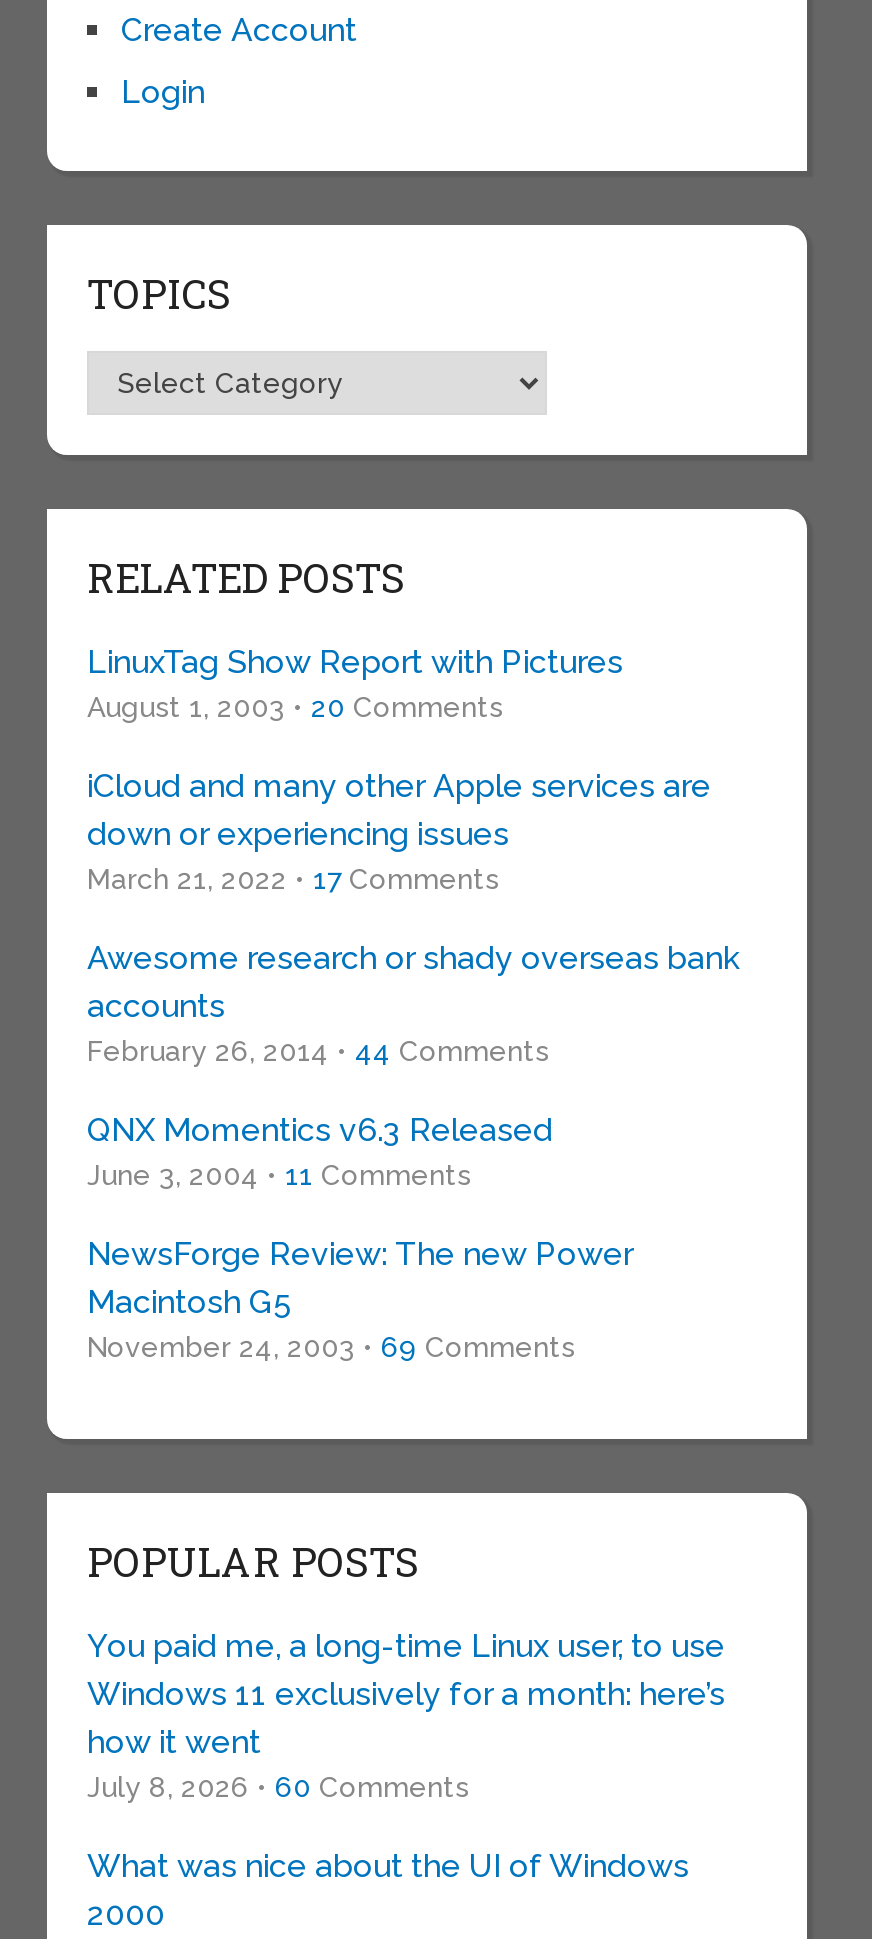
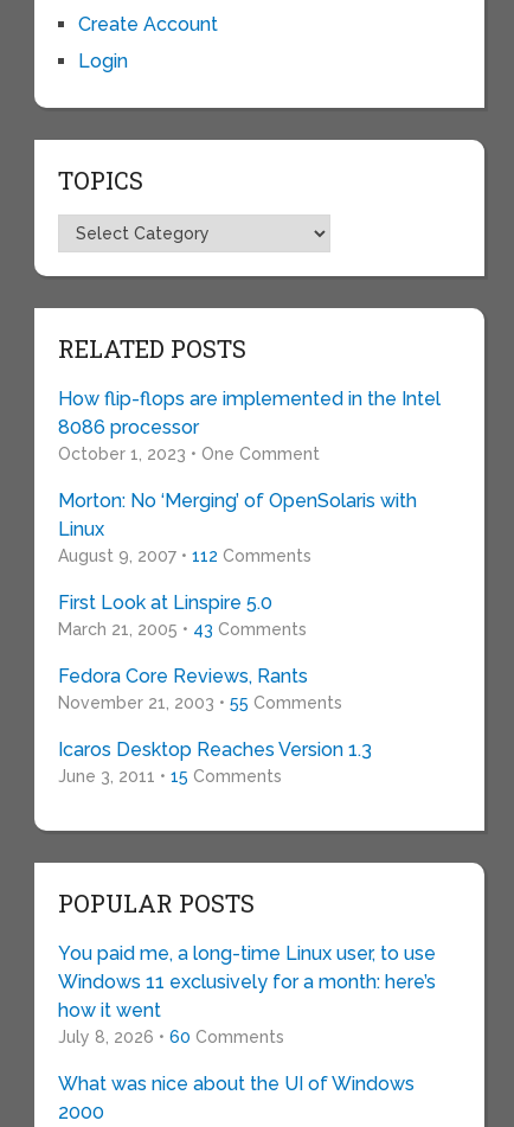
[87,643,623,723] LinuxTag Show Report with Pictures | August 1, 2003 • 20 Comments -> [58,388,441,463] How flip-flops are implemented in the Intel | 8086 processor | October 1, 2023 • One Comment
[87,767,711,895] iCloud and many other Apple services are | down or experiencing issues | March 21, 2022 • 17 Comments -> [58,489,417,565] Morton: No ‘Merging’ of OpenSolaris with | Linux | August 9, 2007 • 112 Comments
[87,939,739,1067] Awesome research or shady overseas bank | accounts | February 26, 2014 • 44 Comments -> [58,591,307,639] First Look at Linspire 5.0 | March 21, 2005 • 43 Comments
[87,1111,553,1191] QNX Momentics v6.3 Released | June 3, 2004 • 11 Comments -> [58,665,342,712] Fedora Core Reviews, Rants | November 21, 2003 • 55 Comments
[87,1235,633,1363] NewsForge Review: The new Power | Macintosh G5 | November 24, 2003 • 69 Comments -> [58,738,372,786] Icaros Desktop Reaches Version 1.3 | June 3, 2011 • 15 Comments

